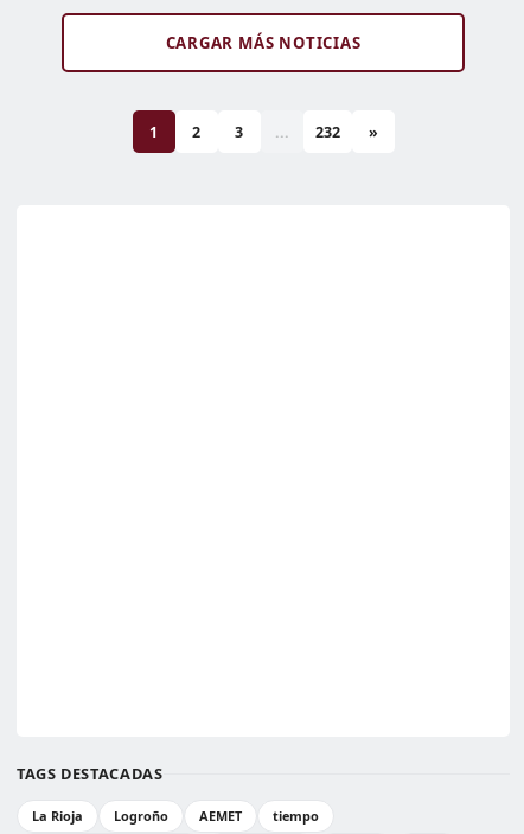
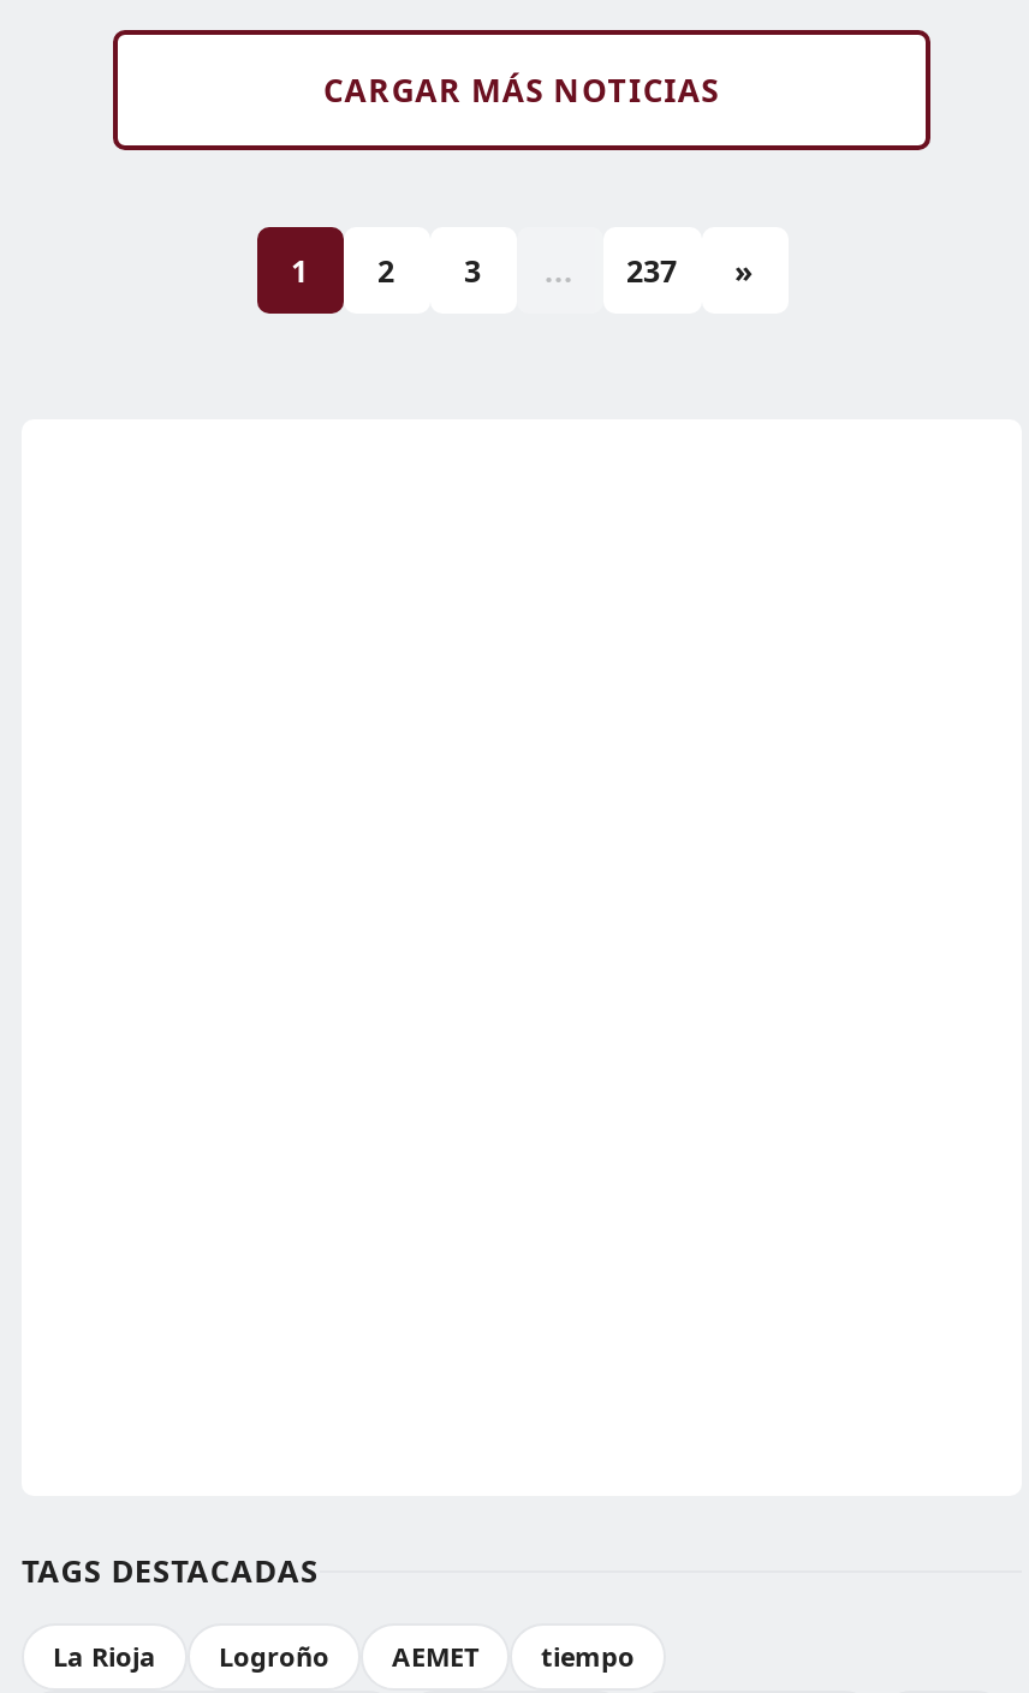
[315,122,340,142] 232 -> [626,250,677,291] 237

